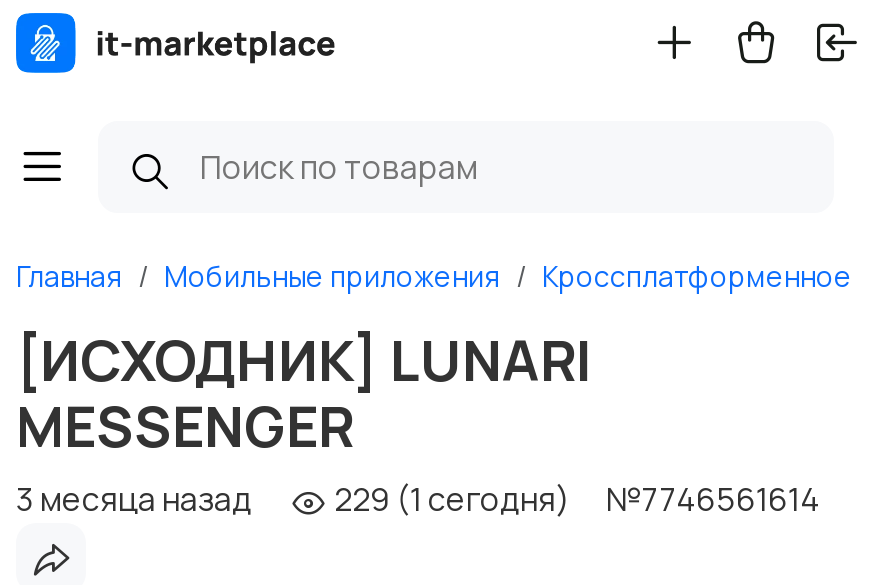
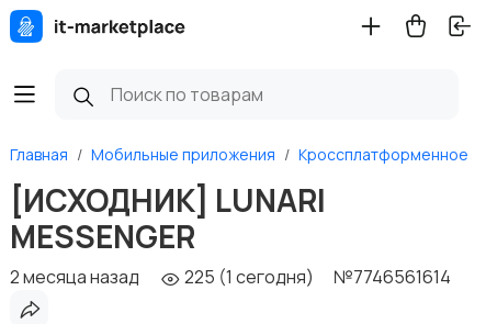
[16,477,252,521] 3 месяца назад -> [10,265,139,289] 2 месяца назад
[328,477,570,521] 229 (1 сегодня) -> [181,265,314,289] 225 (1 сегодня)

